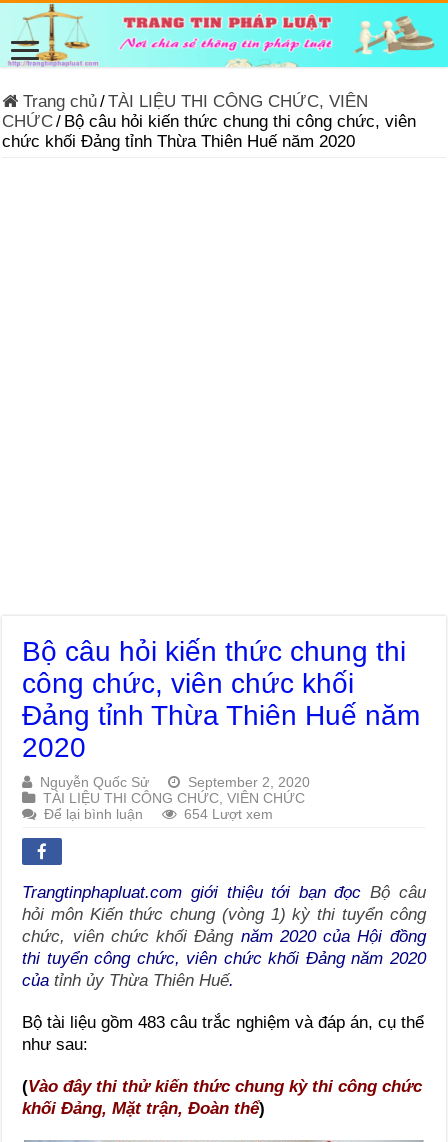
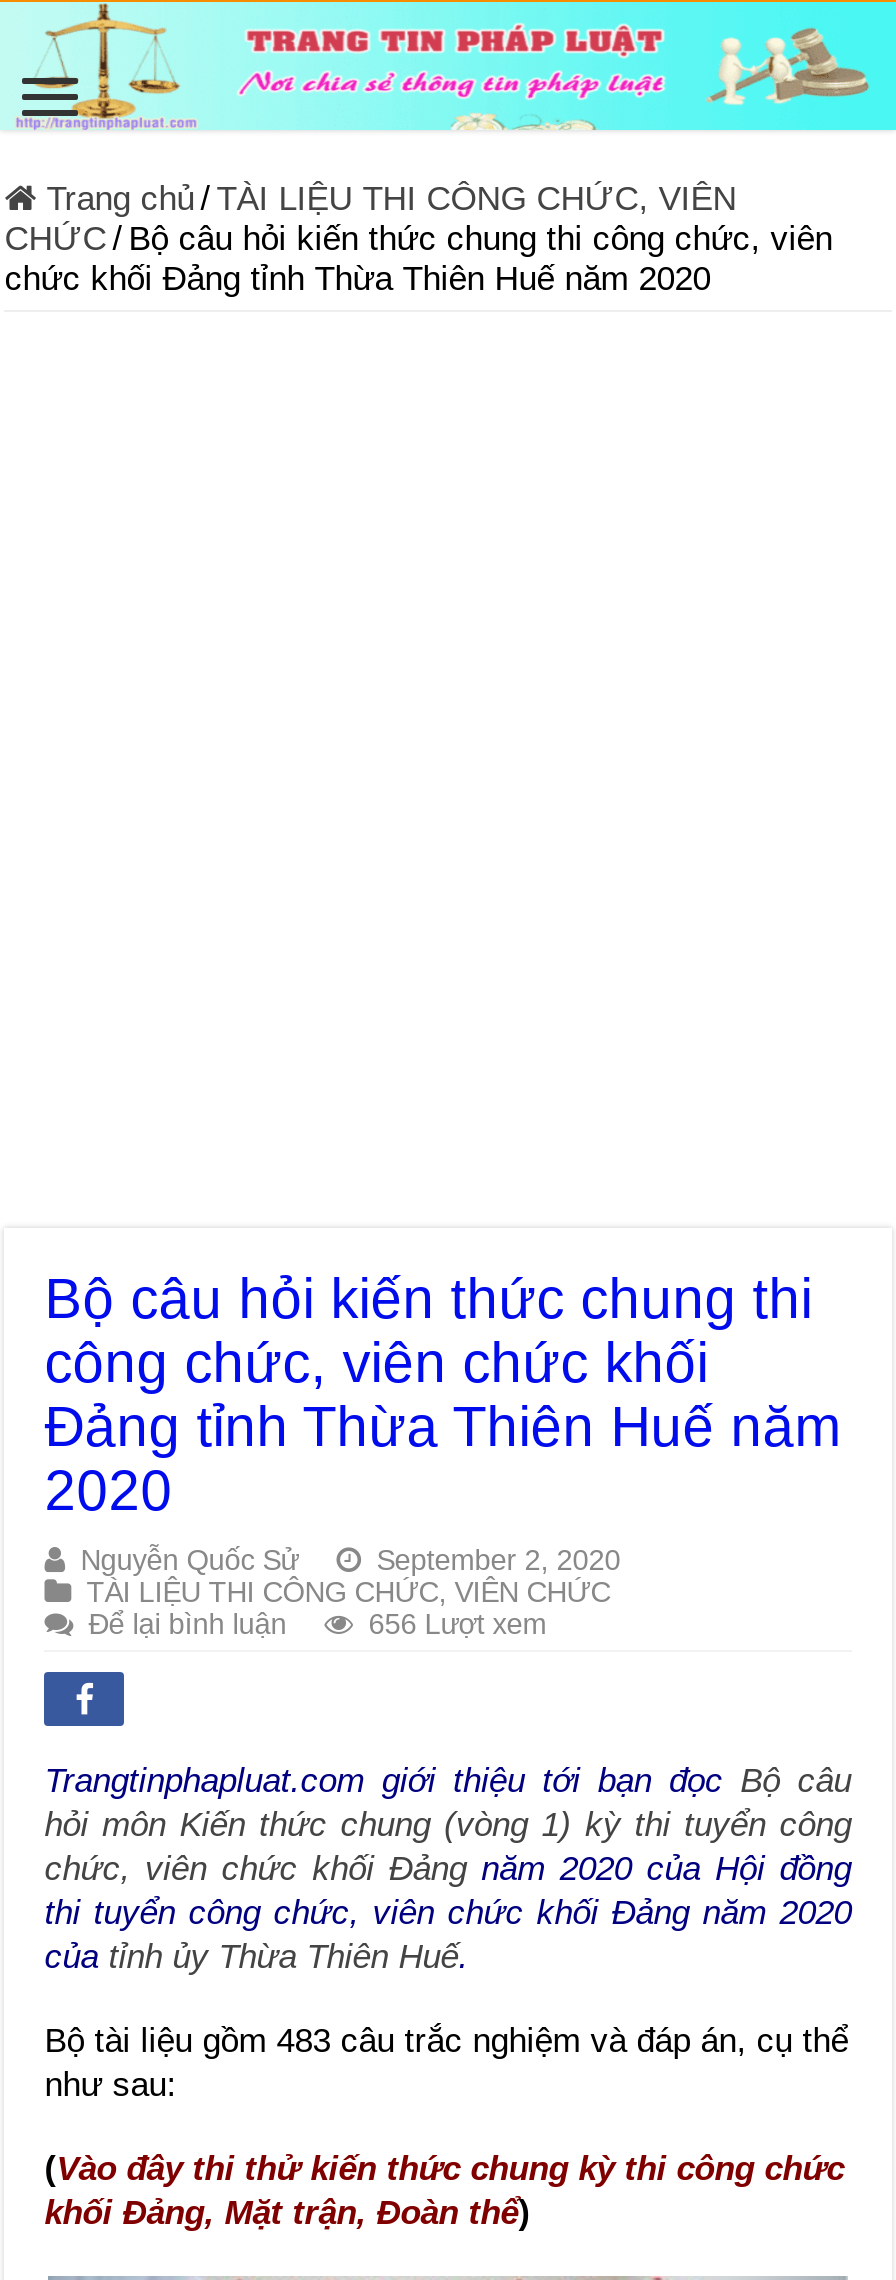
[184,806,273,822] 654 Lượt xem -> [368,1608,546,1640] 656 Lượt xem

